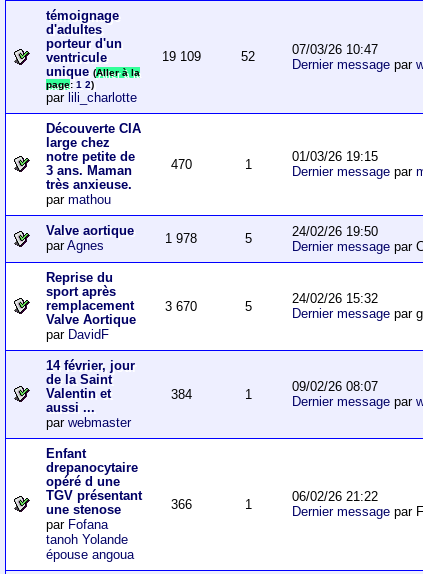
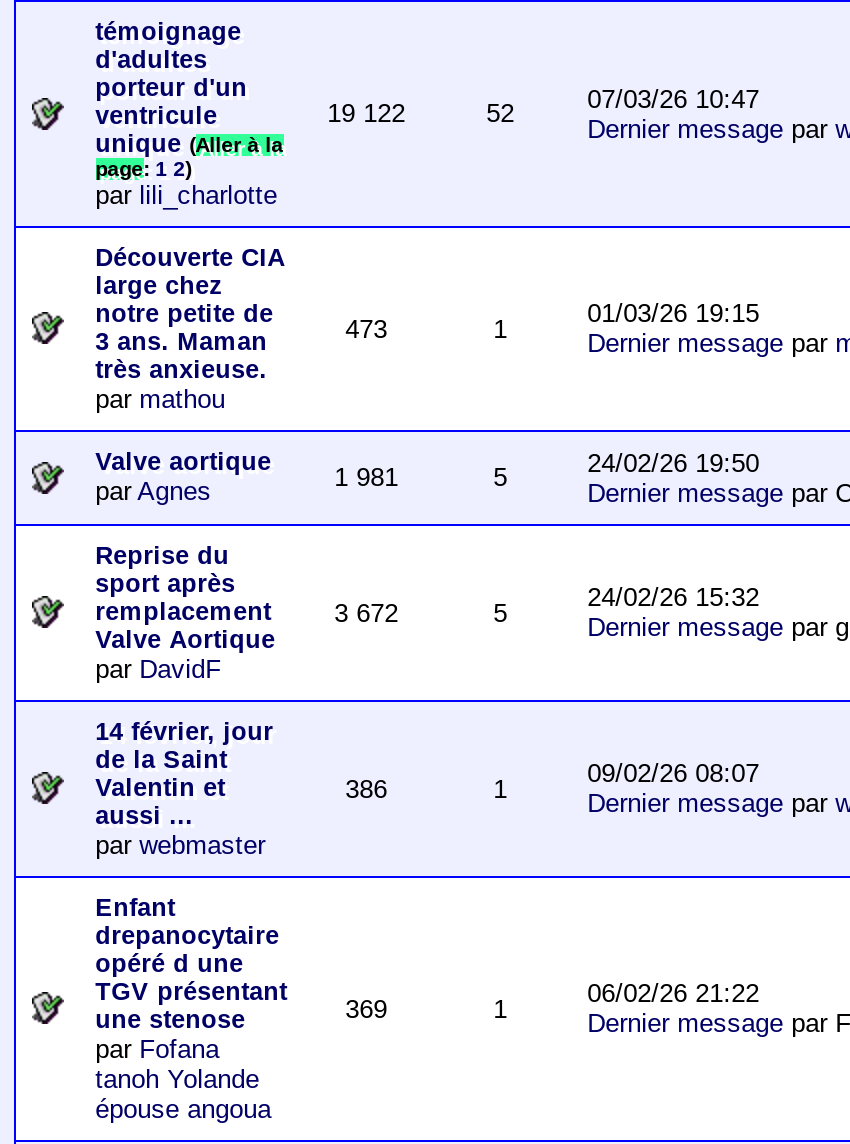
[162,49,201,64] 19 109 -> [327,99,405,129] 19 122
[171,157,192,172] 470 -> [345,315,387,345] 473
[165,231,197,246] 1 978 -> [334,463,398,493] 1 981
[165,299,197,314] 3 670 -> [334,599,398,629] 3 672
[171,387,192,402] 384 -> [345,775,387,805] 386
[171,497,192,512] 366 -> [345,995,387,1025] 369

